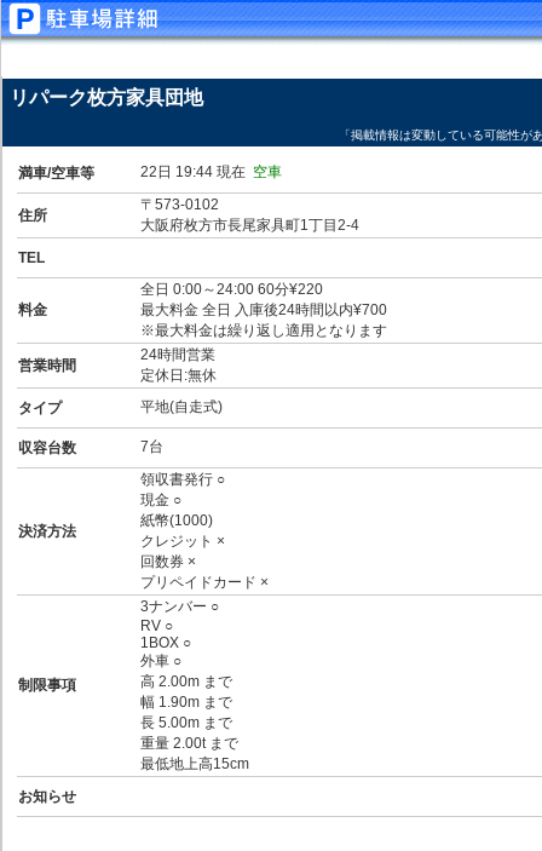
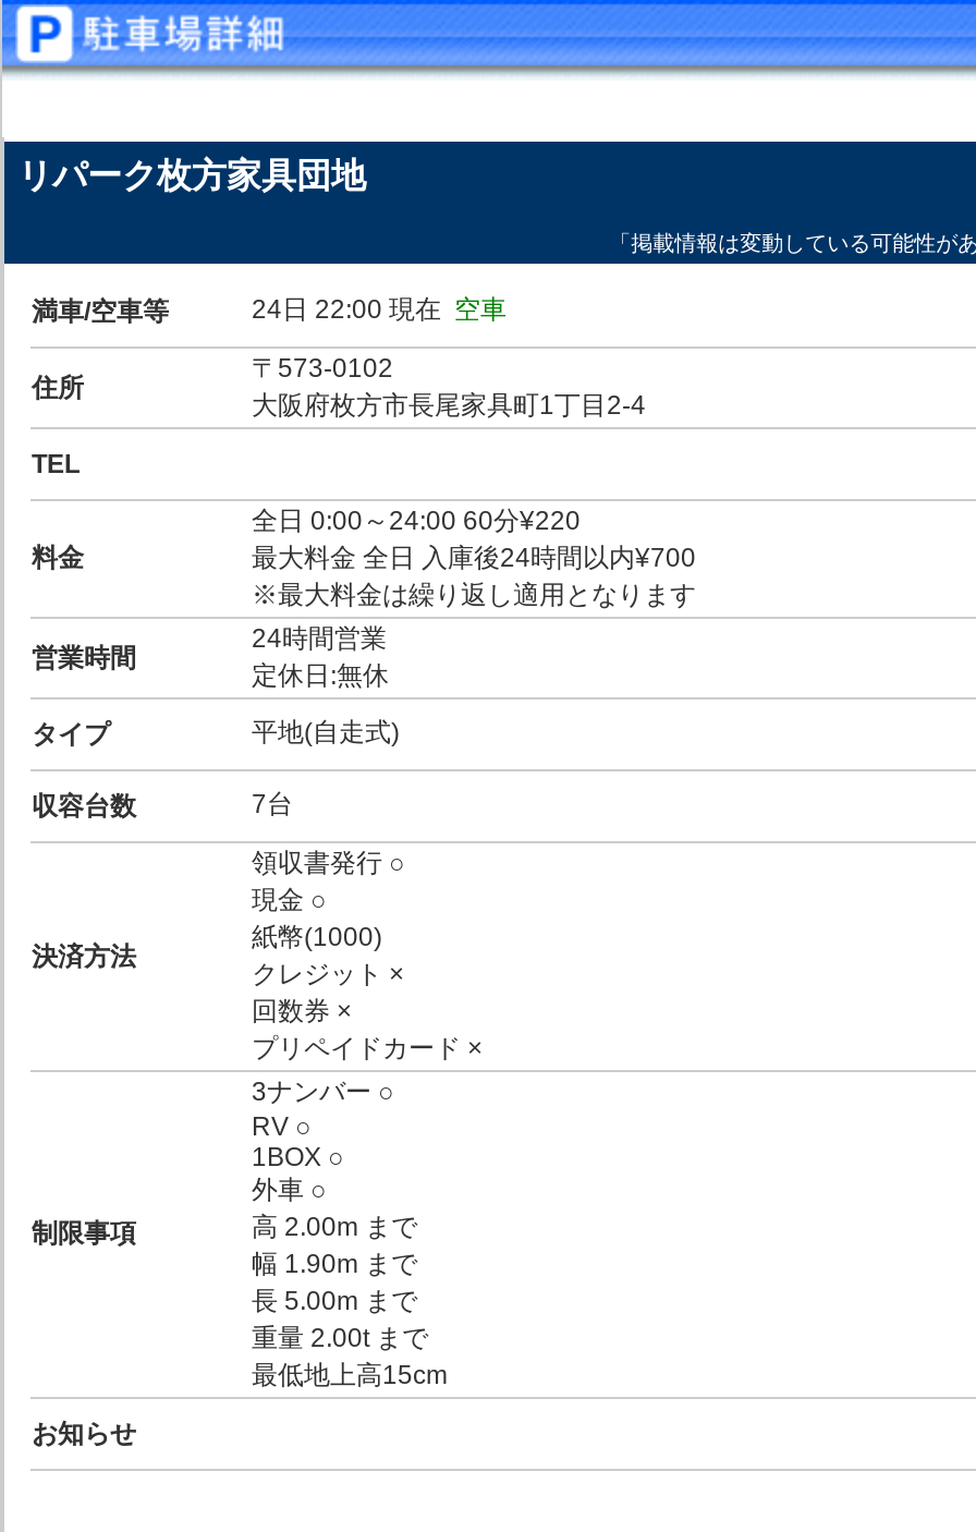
[140,163,281,180] 22日 19:44 現在空車 -> [252,294,507,325] 24日 22:00 現在空車

